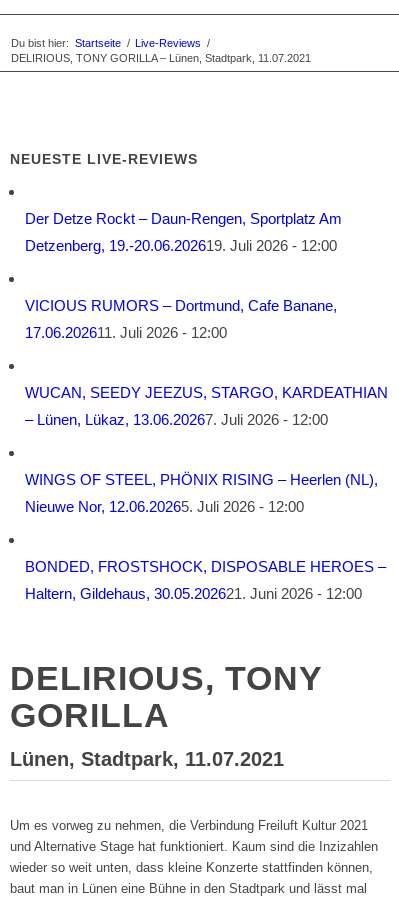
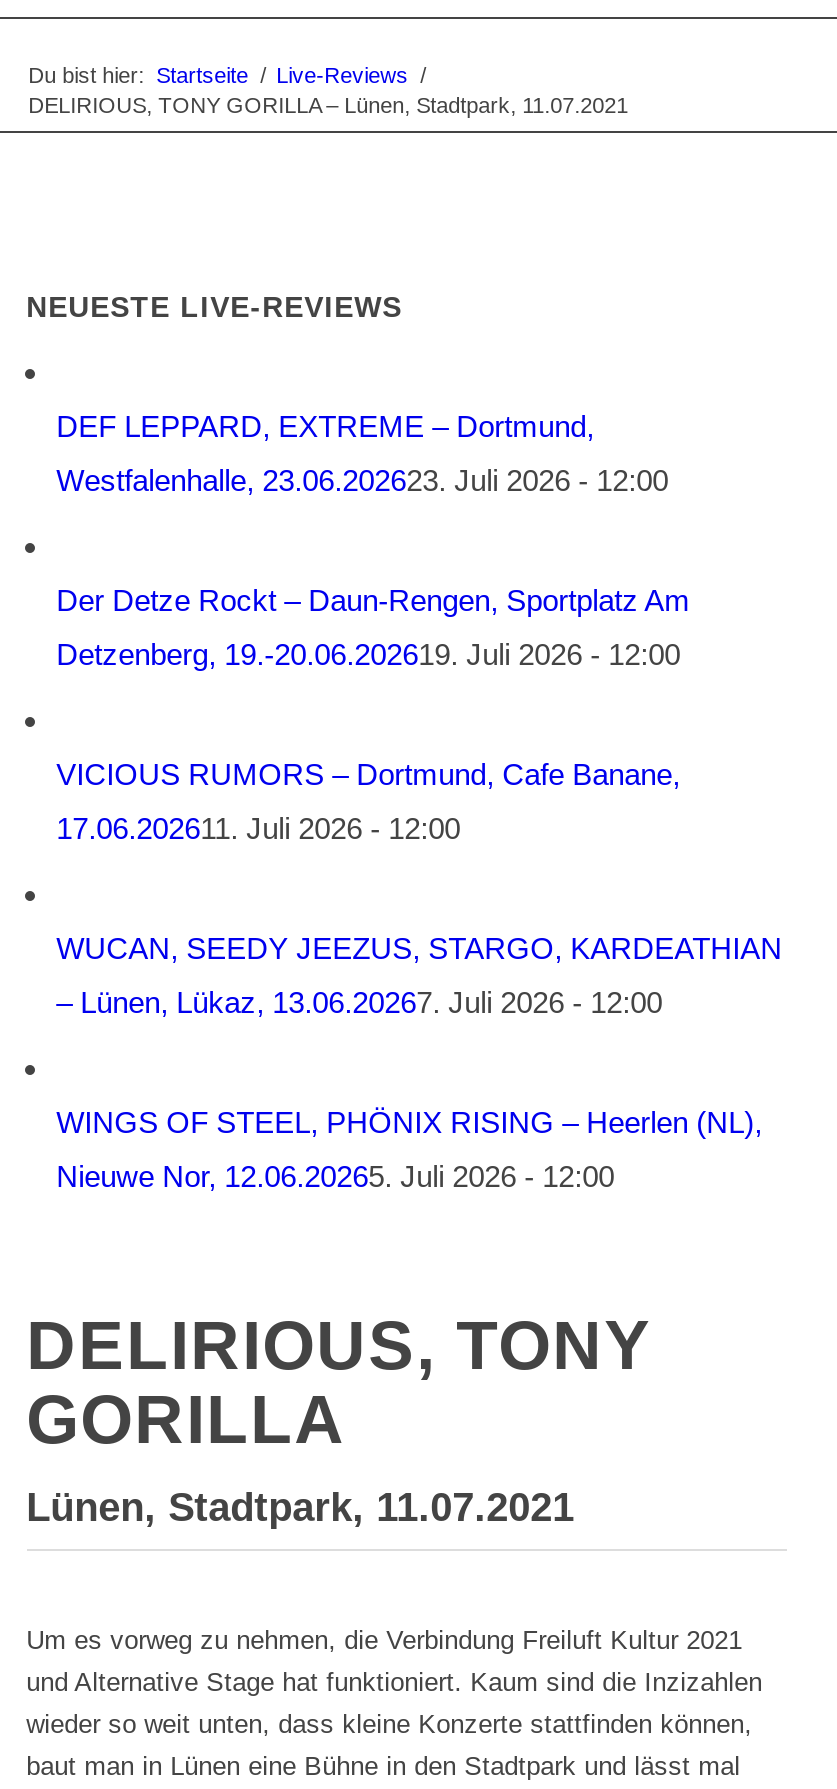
none -> [56,409,668,497] DEF LEPPARD, EXTREME – Dortmund, | Westfalenhalle, 23.06.202623. Juli 2026 - 12:00
moved [25,210,388,515] -> [56,583,782,1193]: Der Detze Rockt – Daun-Rengen, Sportplatz Am | Detzenberg, 19.-20.06.202619. Juli 2026 - 12:00 | VICIOUS RUMORS – Dortmund, Cafe Banane, | 17.06.202611. Juli 2026 - 12:00 | WUCAN, SEEDY JEEZUS, STARGO, KARDEATHIAN | – Lünen, Lükaz, 13.06.20267. Juli 2026 - 12:00 | WINGS OF STEEL, PHÖNIX RISING – Heerlen (NL), | Nieuwe Nor, 12.06.20265. Juli 2026 - 12:00
[25,558,386,602] BONDED, FROSTSHOCK, DISPOSABLE HEROES – | Haltern, Gildehaus, 30.05.202621. Juni 2026 - 12:00 -> none

